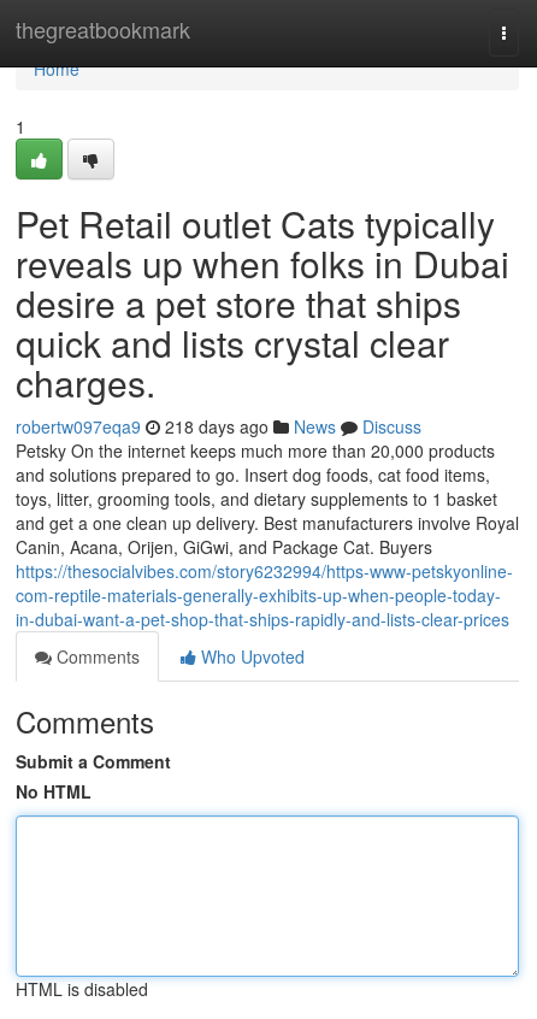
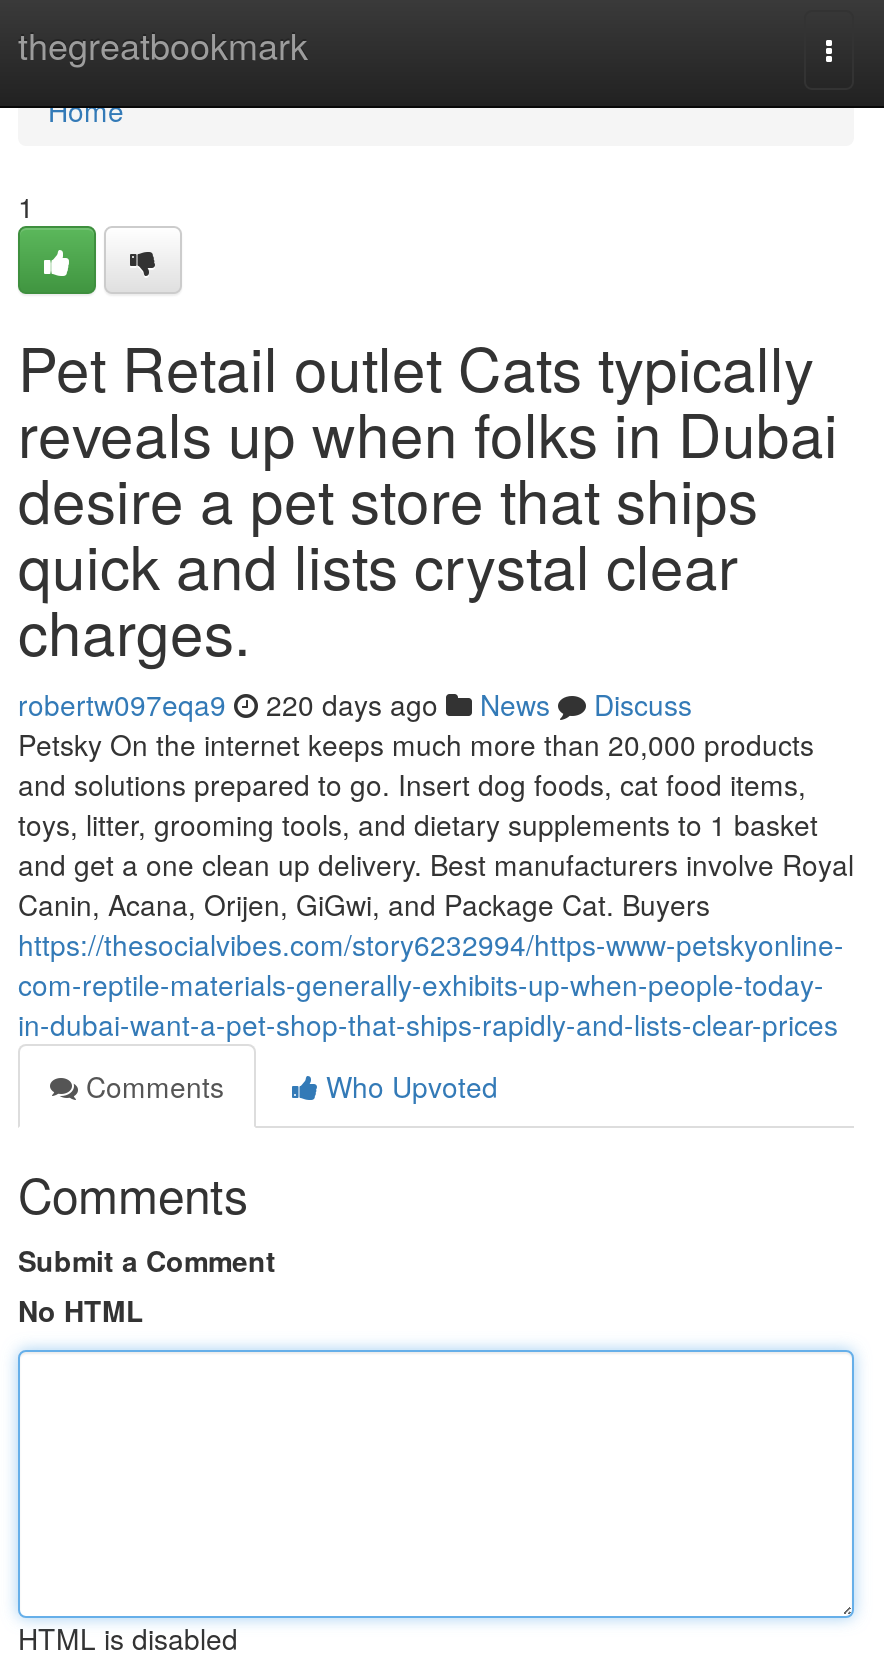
[16,414,421,438] robertw097eqa9 218 days ago News Discuss -> [18,684,692,724] robertw097eqa9 220 days ago News Discuss

